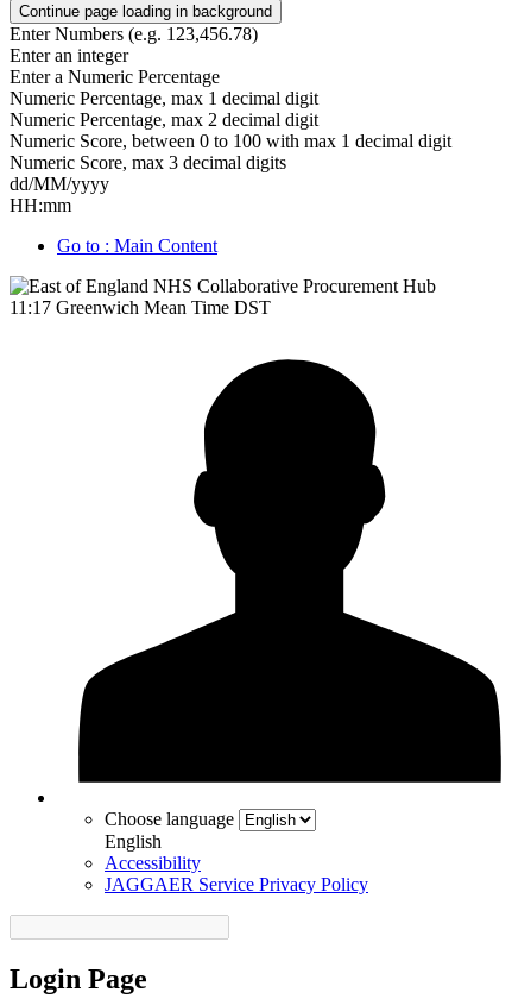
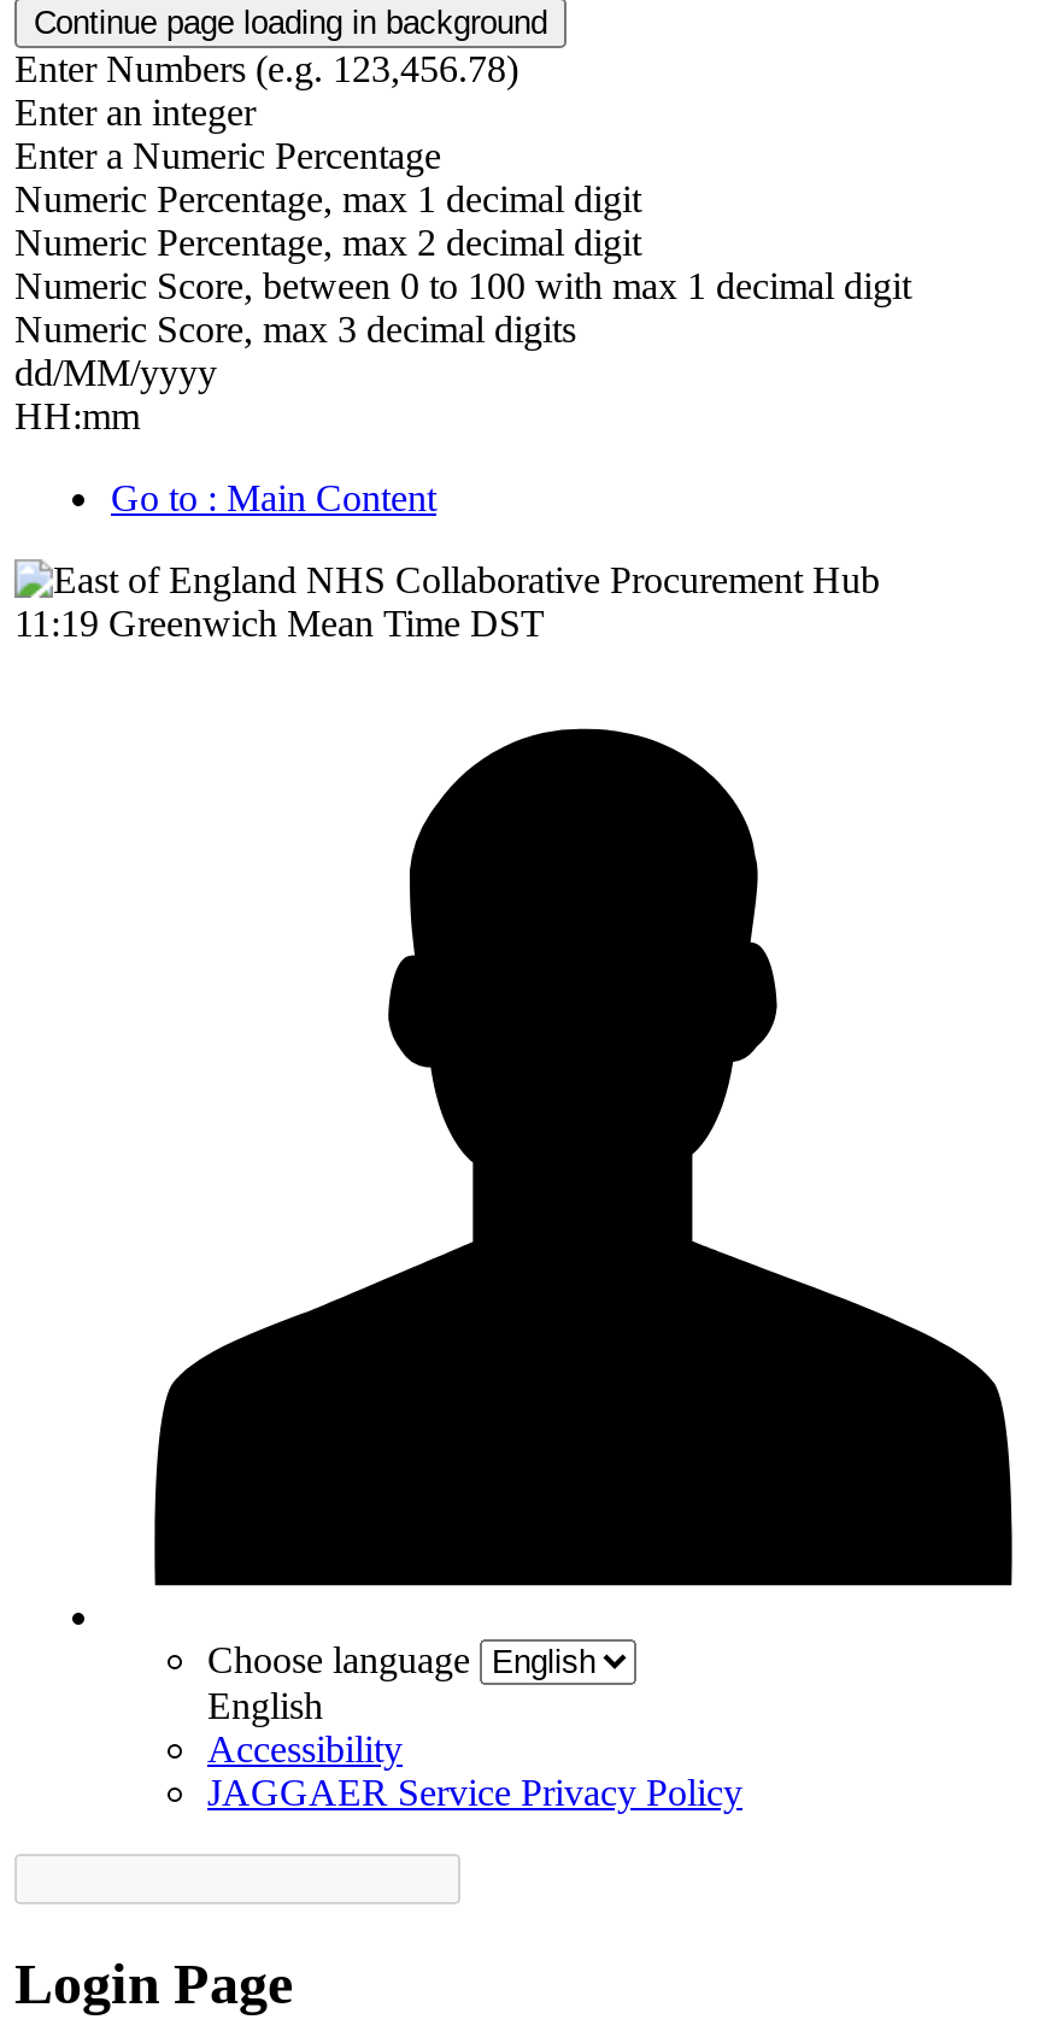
[10,297,271,318] 11:17 Greenwich Mean Time DST -> [14,603,545,644] 11:19 Greenwich Mean Time DST

